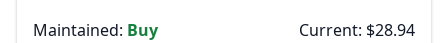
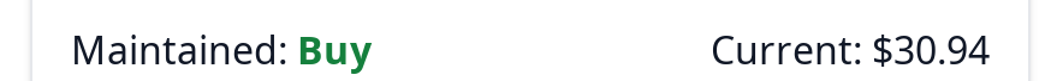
[299,19,415,41] Current: $28.94 -> [711,24,990,76] Current: $30.94

